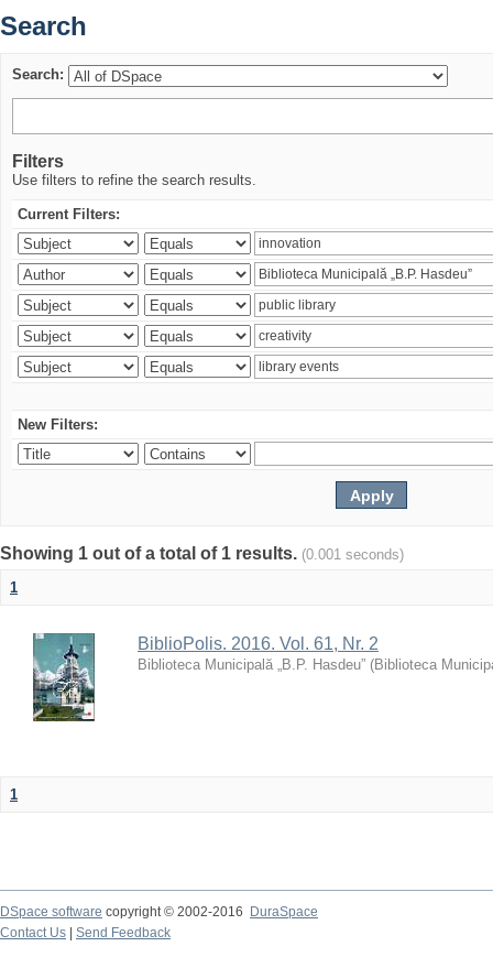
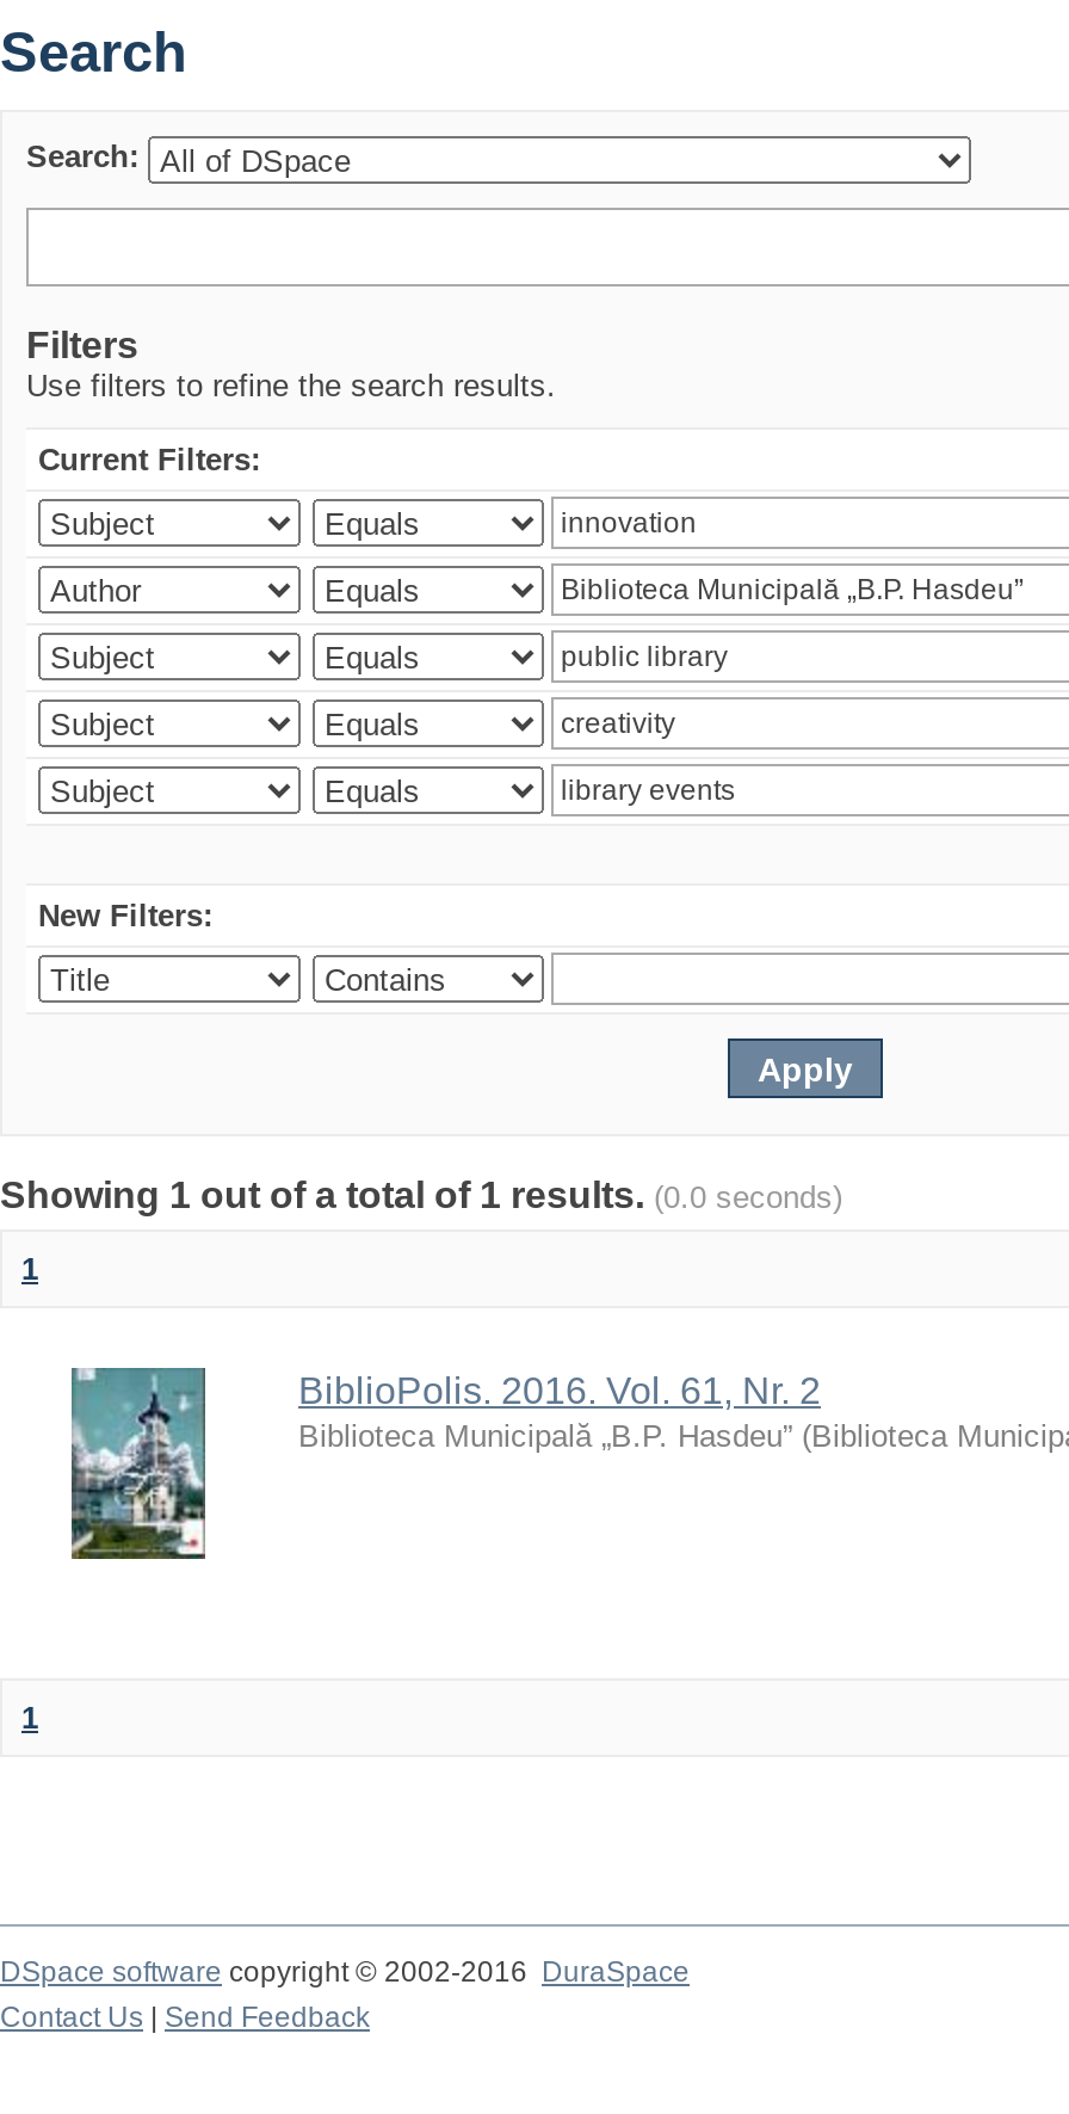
[0,544,404,563] Showing 1 out of a total of 1 results. (0.001 seconds) -> [0,1175,842,1215] Showing 1 out of a total of 1 results. (0.0 seconds)

